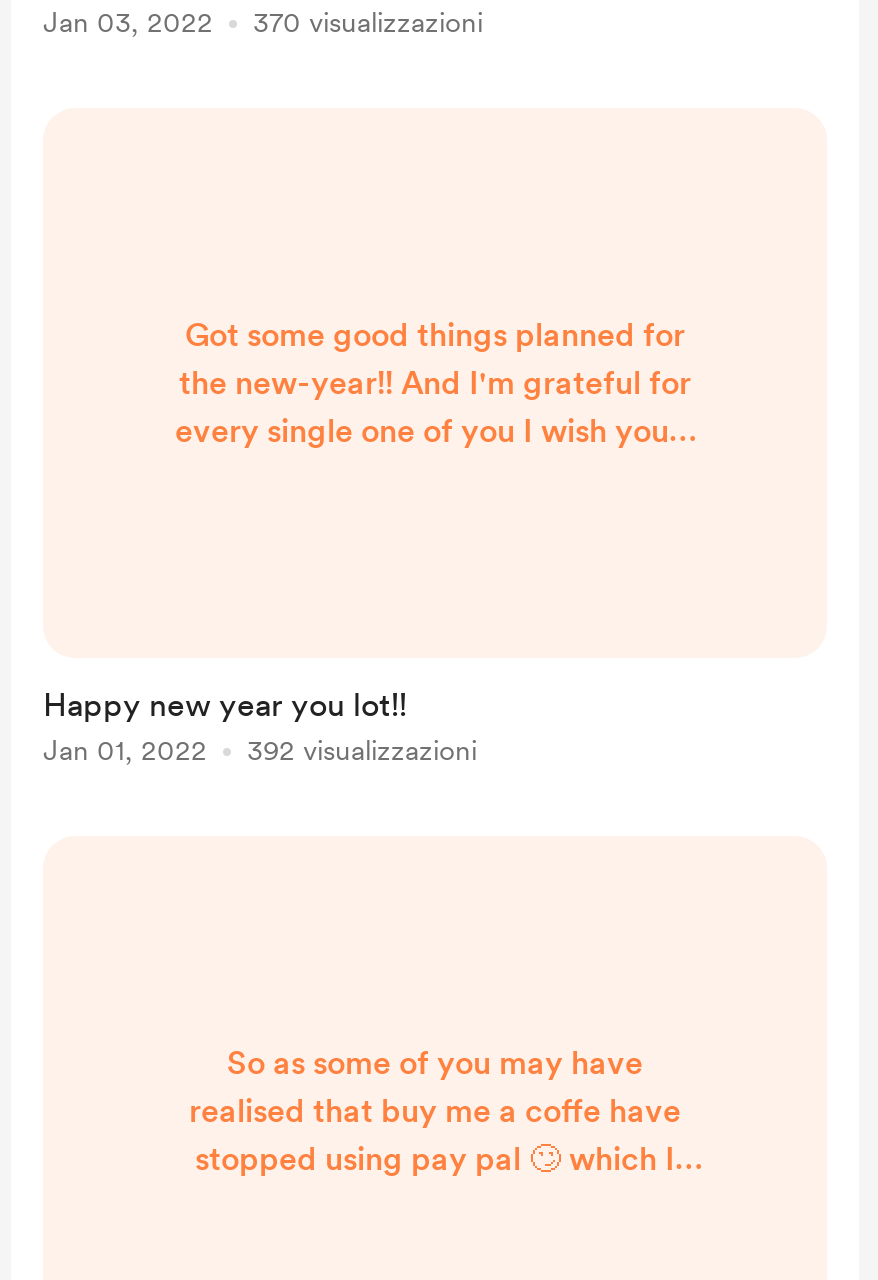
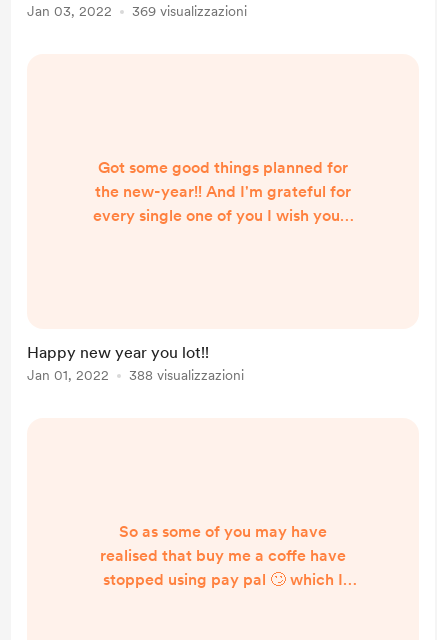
[253,6,483,38] 370 visualizzazioni -> [132,3,247,19] 369 visualizzazioni
[247,734,477,766] 392 visualizzazioni -> [129,367,244,383] 388 visualizzazioni

